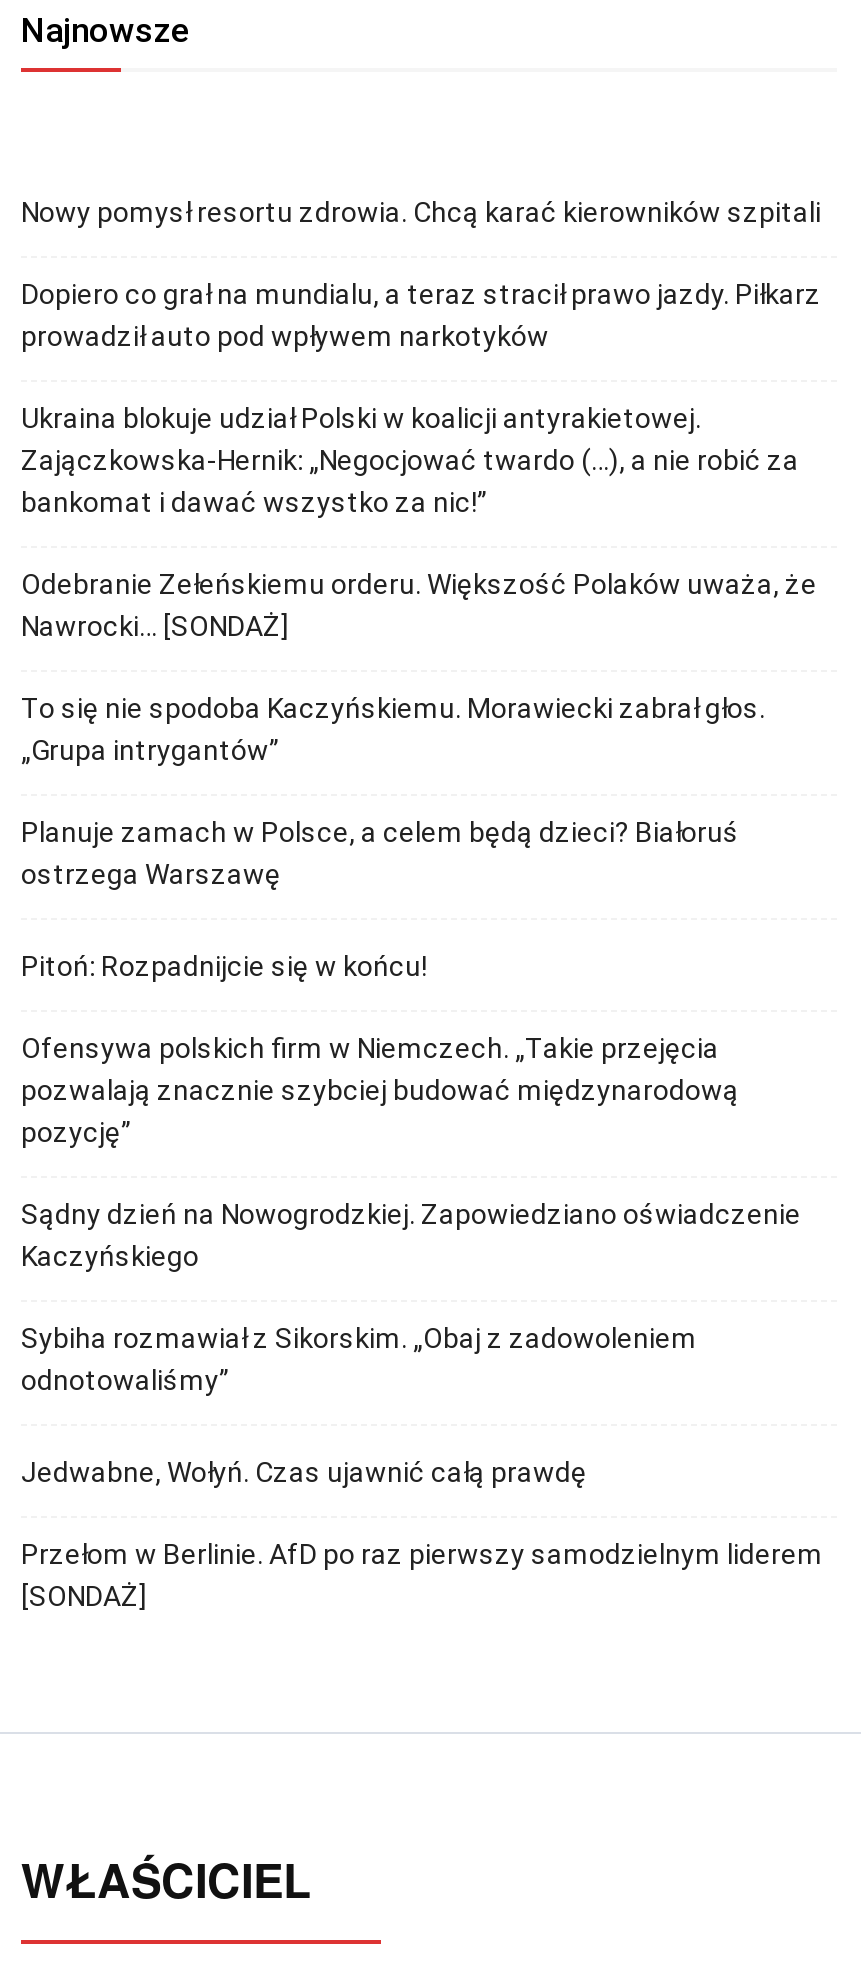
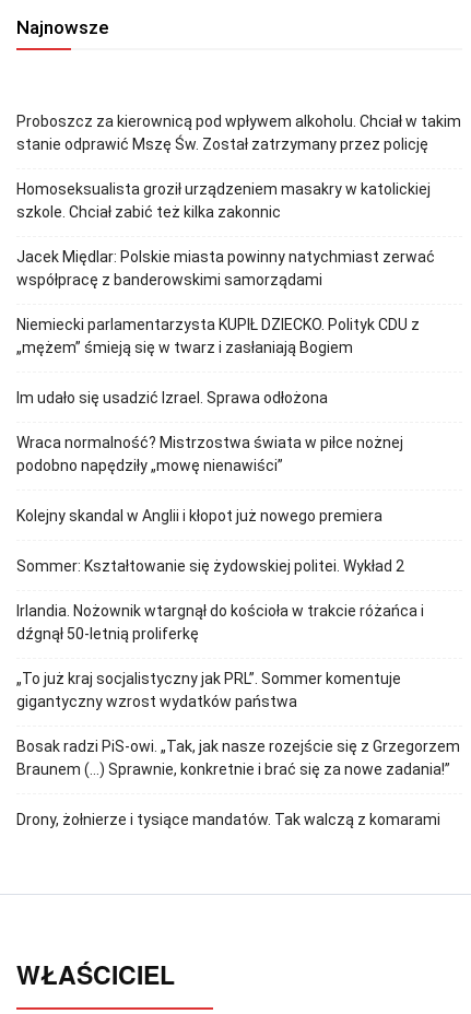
[21,197,821,229] Nowy pomysł resortu zdrowia. Chcą karać kierowników szpitali -> [16,113,461,153] Proboszcz za kierownicą pod wpływem alkoholu. Chciał w takim | stanie odprawić Mszę Św. Został zatrzymany przez policję
[21,279,821,353] Dopiero co grał na mundialu, a teraz stracił prawo jazdy. Piłkarz | prowadził auto pod wpływem narkotyków -> [16,181,431,221] Homoseksualista groził urządzeniem masakry w katolickiej | szkole. Chciał zabić też kilka zakonnic
[21,403,799,519] Ukraina blokuje udział Polski w koalicji antyrakietowej. | Zajączkowska-Hernik: „Negocjować twardo (…), a nie robić za | bankomat i dawać wszystko za nic!” -> [16,248,435,289] Jacek Międlar: Polskie miasta powinny natychmiast zerwać | współpracę z banderowskimi samorządami
[21,569,817,643] Odebranie Zełeńskiemu orderu. Większość Polaków uważa, że | Nawrocki… [SONDAŻ] -> [16,316,420,357] Niemiecki parlamentarzysta KUPIŁ DZIECKO. Polityk CDU z | „mężem” śmieją się w twarz i zasłaniają Bogiem
[21,693,765,767] To się nie spodoba Kaczyńskiemu. Morawiecki zabrał głos. | „Grupa intrygantów” -> [16,389,328,407] Im udało się usadzić Izrael. Sprawa odłożona
[21,817,739,891] Planuje zamach w Polsce, a celem będą dzieci? Białoruś | ostrzega Warszawę -> [16,434,403,475] Wraca normalność? Mistrzostwa świata w piłce nożnej | podobno napędziły „mowę nienawiści”
[21,951,427,983] Pitoń: Rozpadnijcie się w końcu! -> [16,507,382,525] Kolejny skandal w Anglii i kłopot już nowego premiera
[21,1033,739,1149] Ofensywa polskich firm w Niemczech. „Takie przejęcia | pozwalają znacznie szybciej budować międzynarodową | pozycję” -> [16,558,404,575] Sommer: Kształtowanie się żydowskiej politei. Wykład 2
[21,1199,801,1273] Sądny dzień na Nowogrodzkiej. Zapowiedziano oświadczenie | Kaczyńskiego -> [16,602,424,643] Irlandia. Nożownik wtargnął do kościoła w trakcie różańca i | dźgnął 50-letnią proliferkę
[21,1323,697,1397] Sybiha rozmawiał z Sikorskim. „Obaj z zadowoleniem | odnotowaliśmy” -> [16,670,401,711] „To już kraj socjalistyczny jak PRL”. Sommer komentuje | gigantyczny wzrost wydatków państwa
[21,1457,587,1489] Jedwabne, Wołyń. Czas ujawnić całą prawdę -> [16,738,460,778] Bosak radzi PiS-owi. „Tak, jak nasze rozejście się z Grzegorzem | Braunem (…) Sprawnie, konkretnie i brać się za nowe zadania!”
[21,1539,823,1613] Przełom w Berlinie. AfD po raz pierwszy samodzielnym liderem | [SONDAŻ] -> [16,811,440,829] Drony, żołnierze i tysiące mandatów. Tak walczą z komarami

